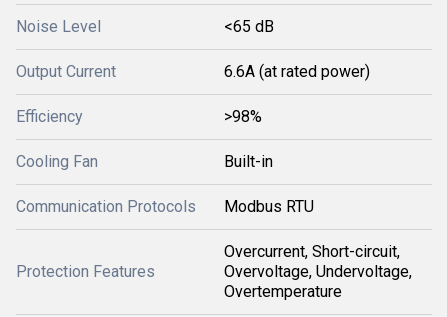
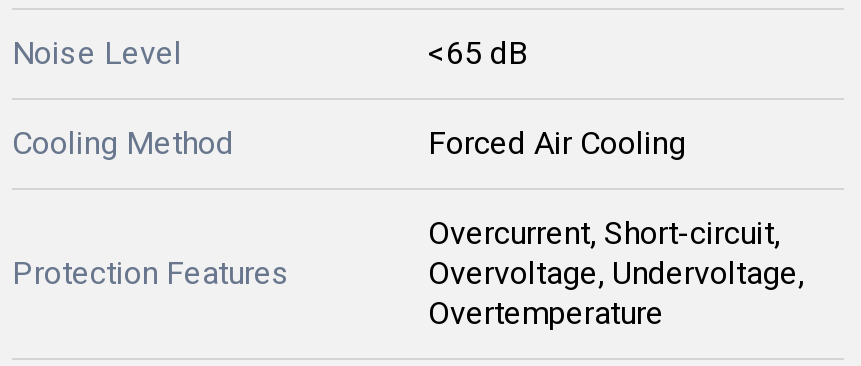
[16,62,370,216] Output Current | 6.6A (at rated power) | Efficiency | >98% | Cooling Fan | Built-in | Communication Protocols | Modbus RTU -> [12,124,686,162] Cooling Method | Forced Air Cooling

